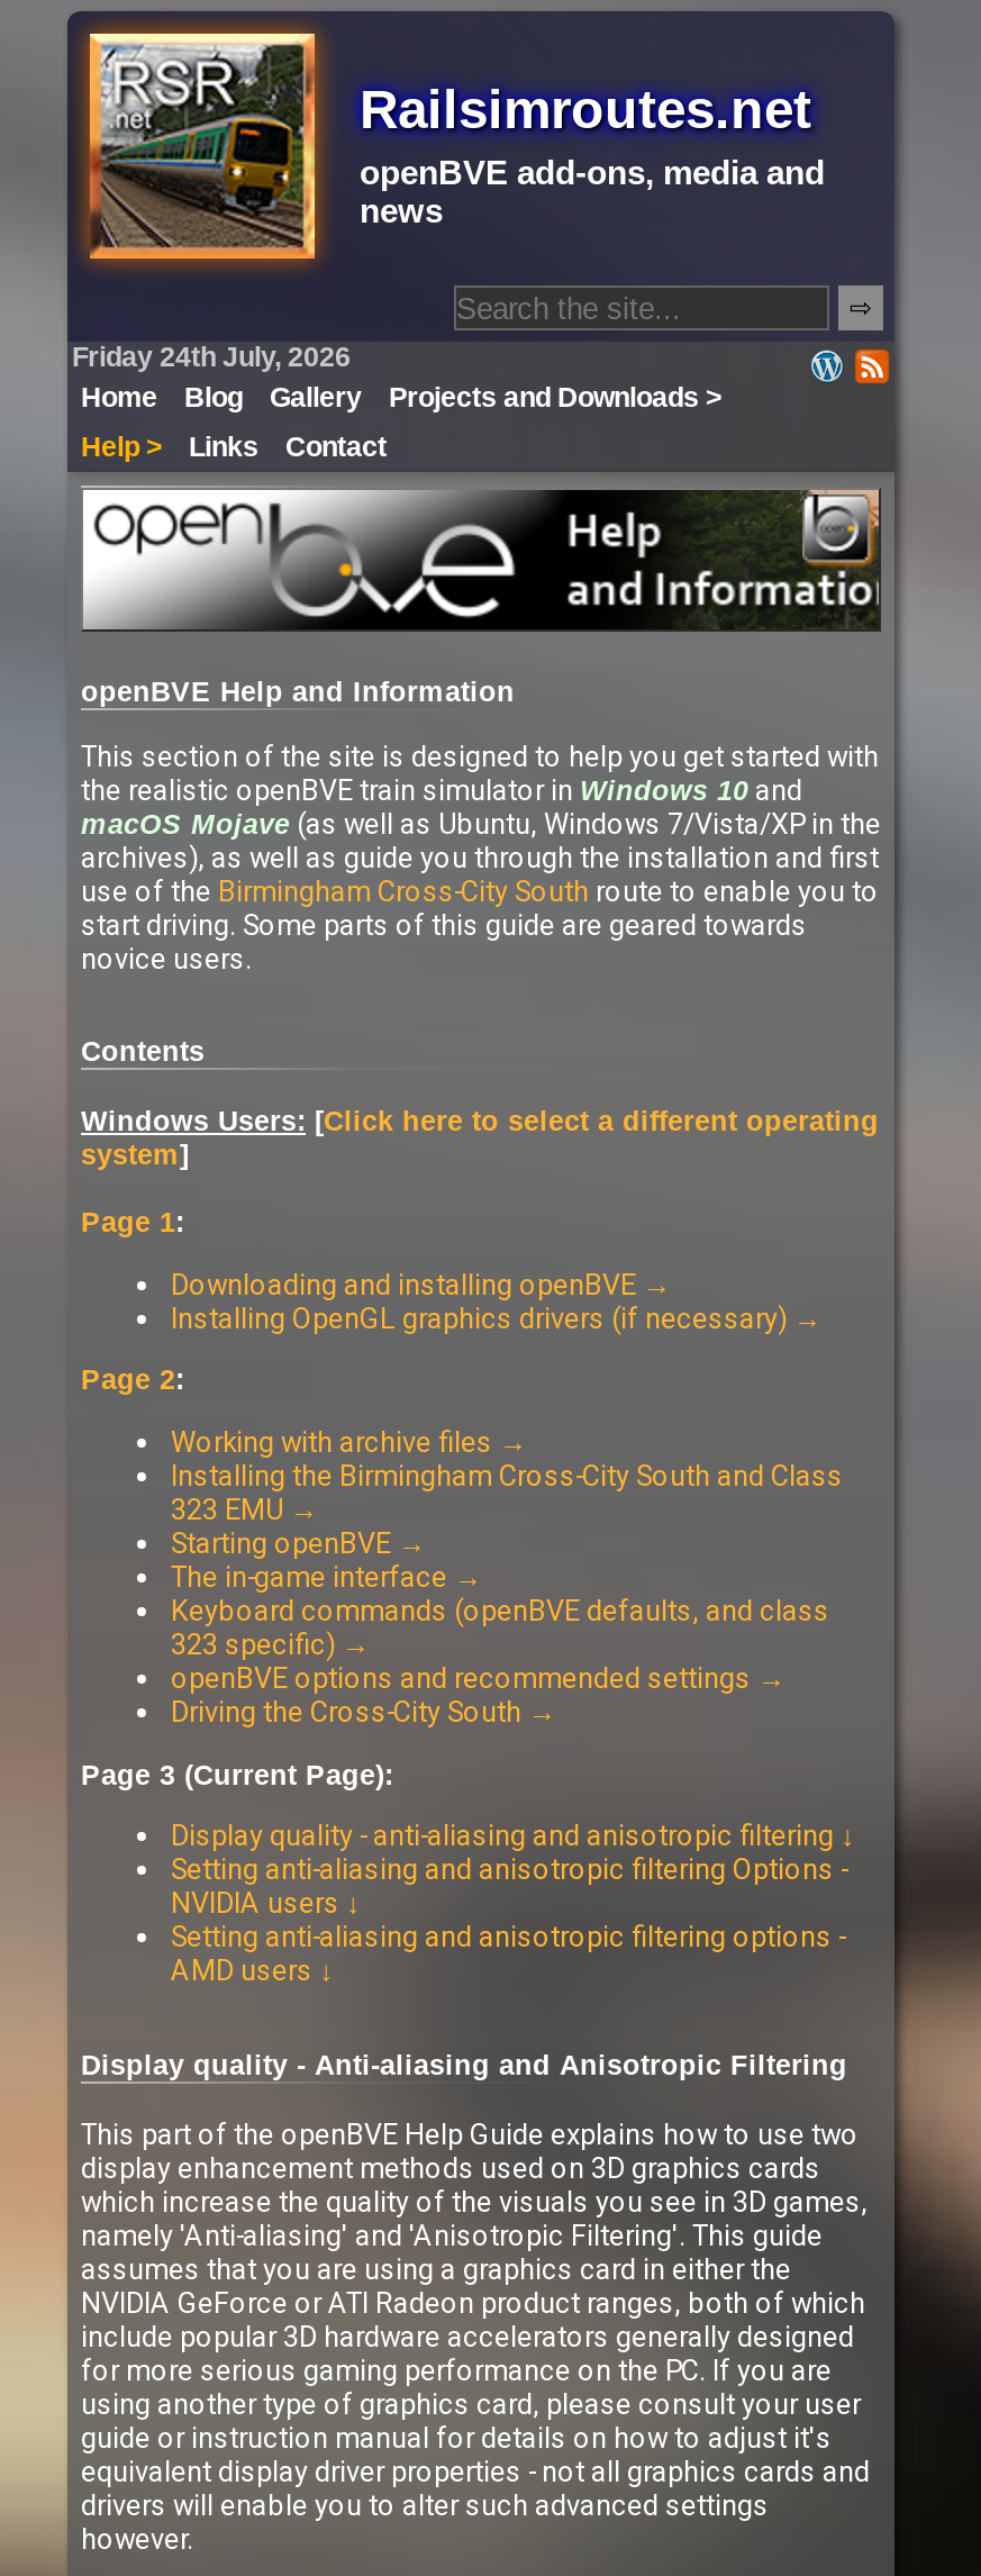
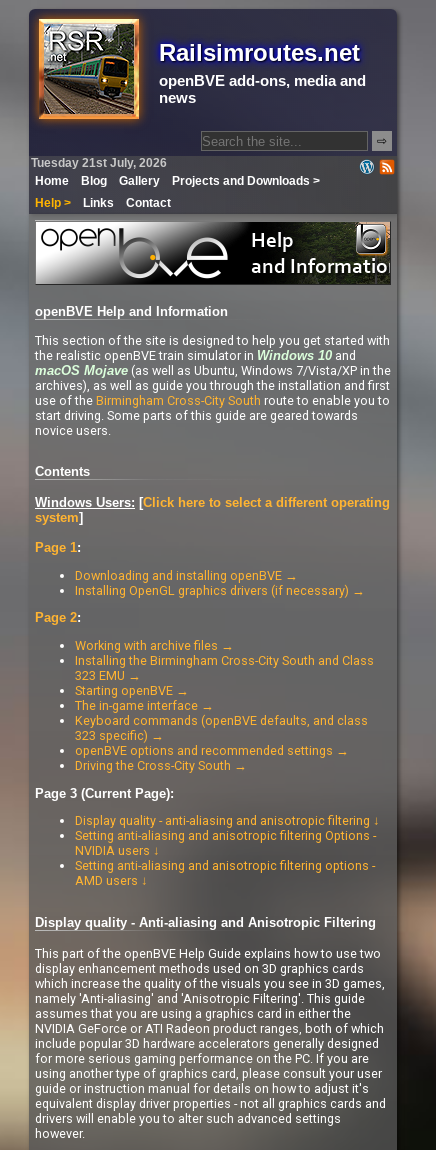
[72,342,351,373] Friday 24th July, 2026 -> [31,156,167,170] Tuesday 21st July, 2026

